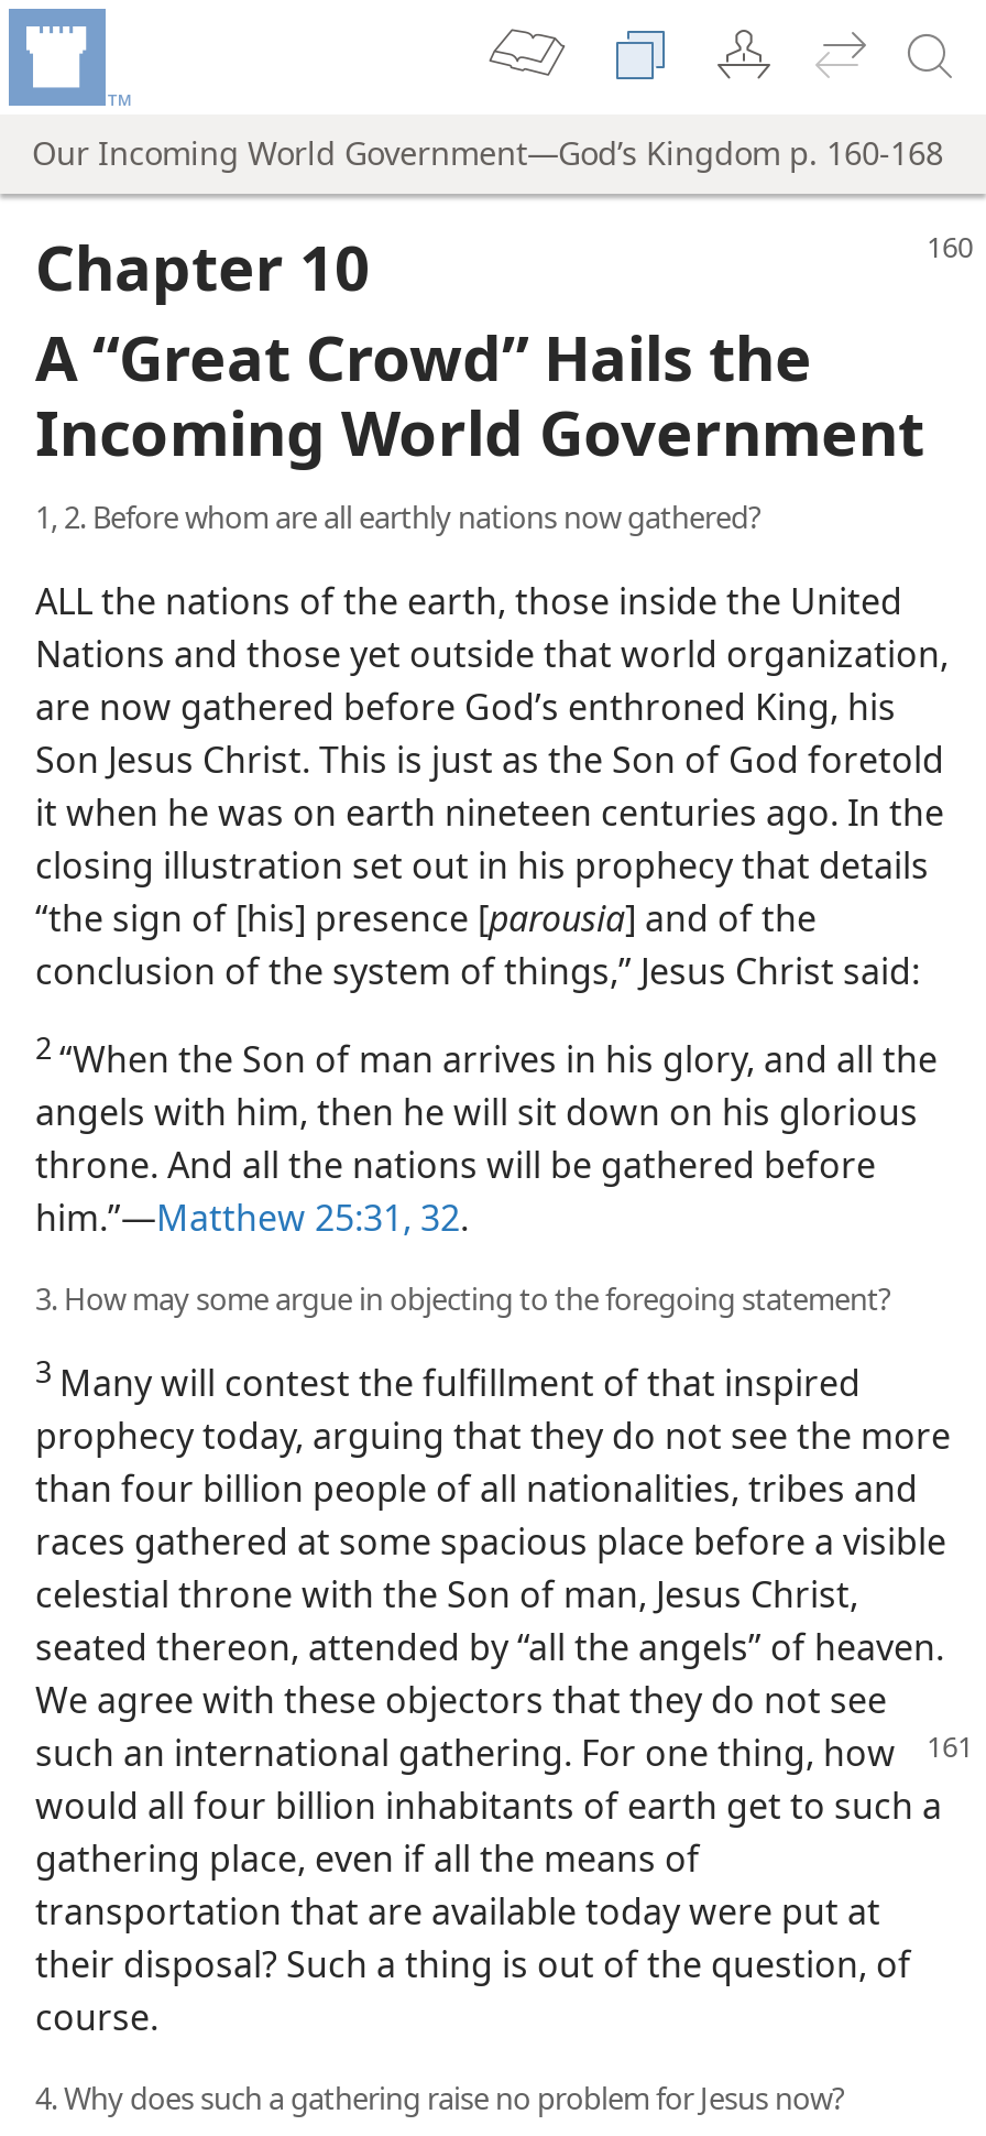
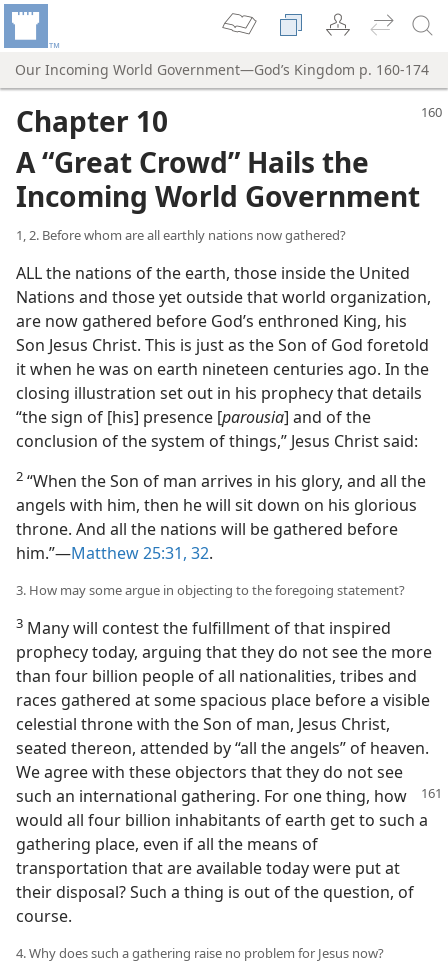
[32,132,943,174] Our Incoming World Government—God’s Kingdom p. 160-168 -> [14,60,428,79] Our Incoming World Government—God’s Kingdom p. 160-174

